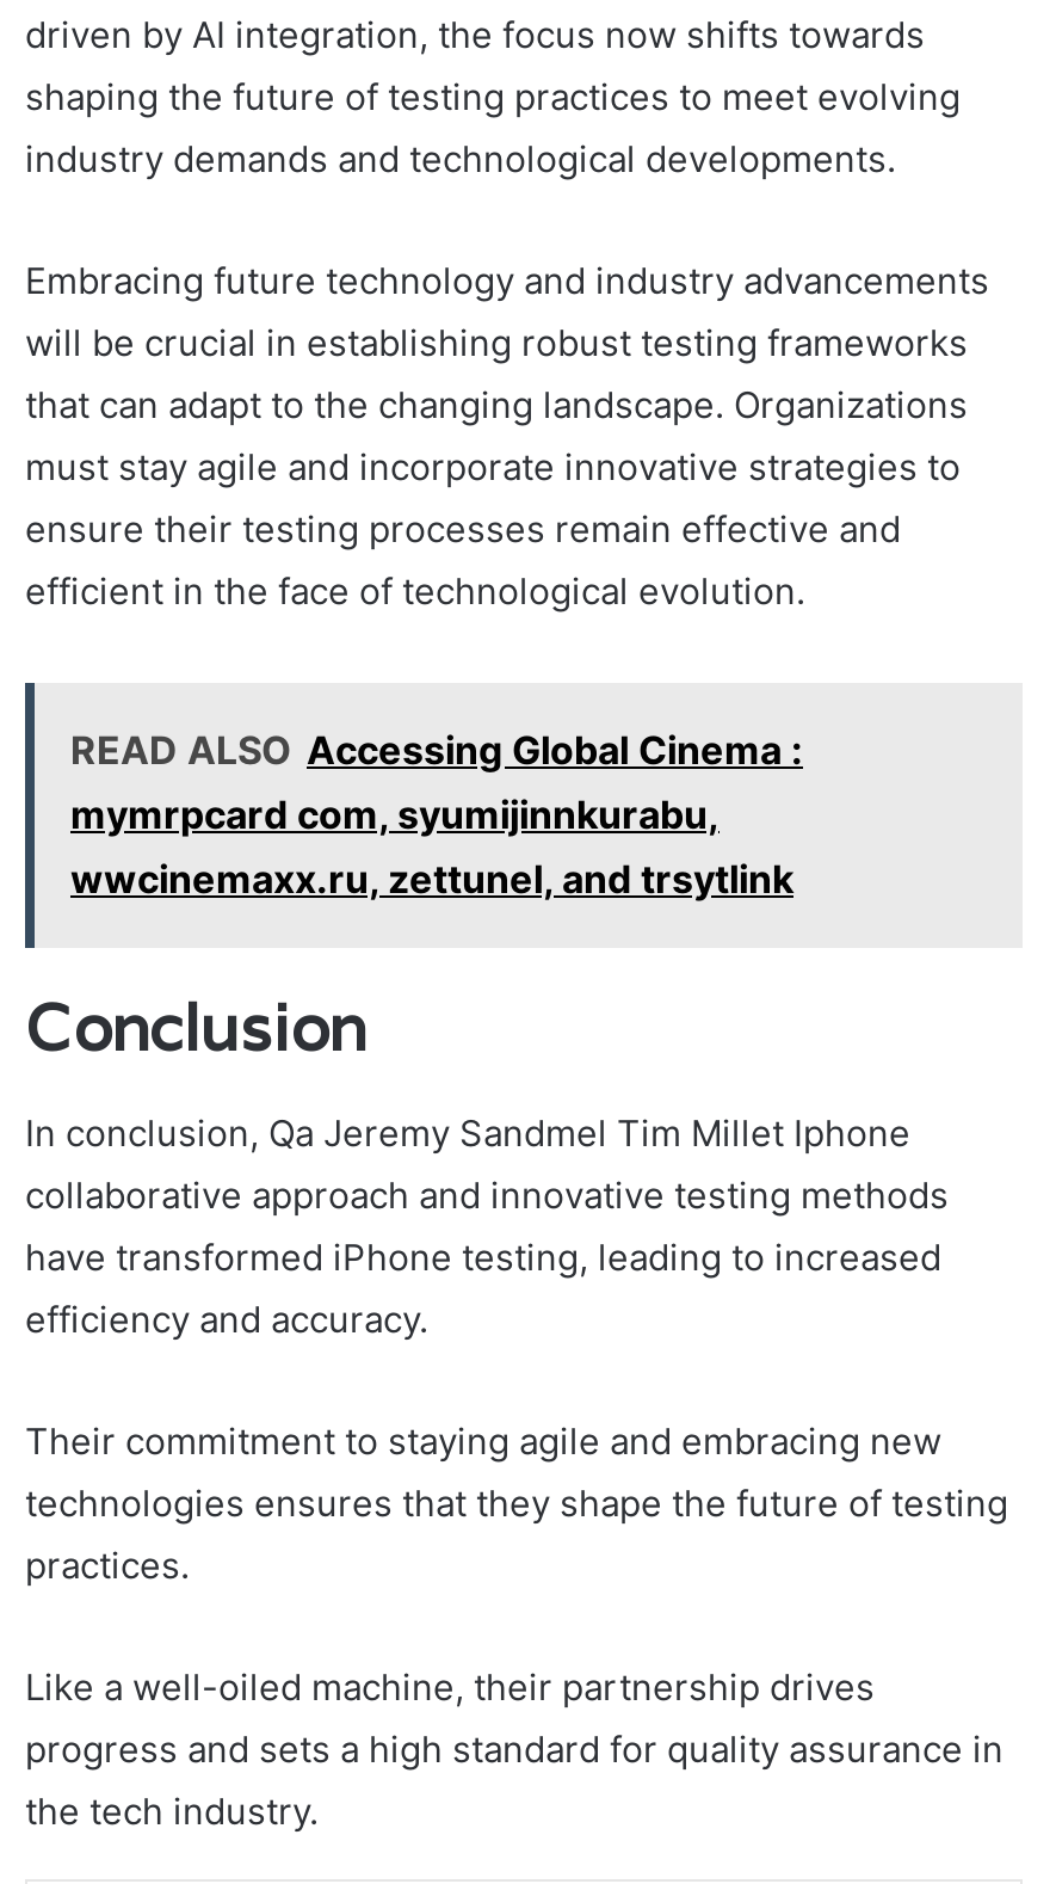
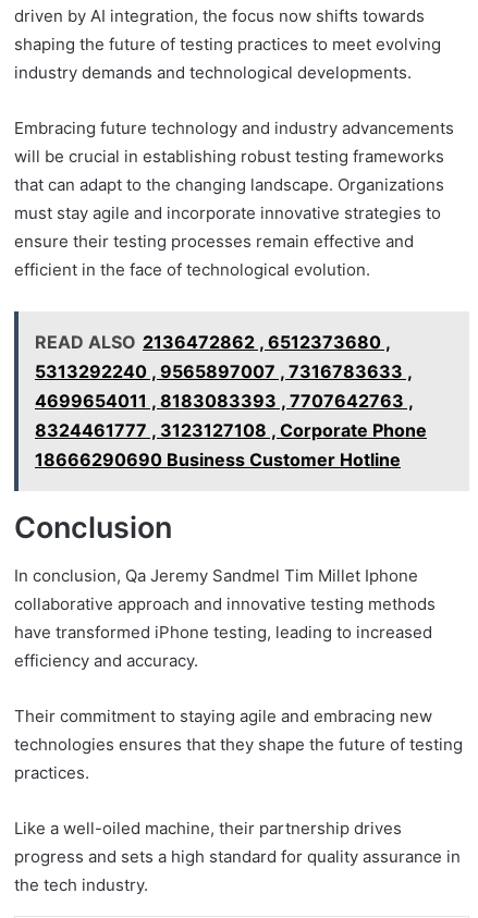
[70,725,803,902] READ ALSO Accessing Global Cinema : | mymrpcard com, syumijinnkurabu, | wwcinemaxx.ru, zettunel, and trsytlink -> [35,331,427,470] READ ALSO 2136472862 , 6512373680 , | 5313292240 , 9565897007 , 7316783633 , | 4699654011 , 8183083393 , 7707642763 , | 8324461777 , 3123127108 , Corporate Phone | 18666290690 Business Customer Hotline

